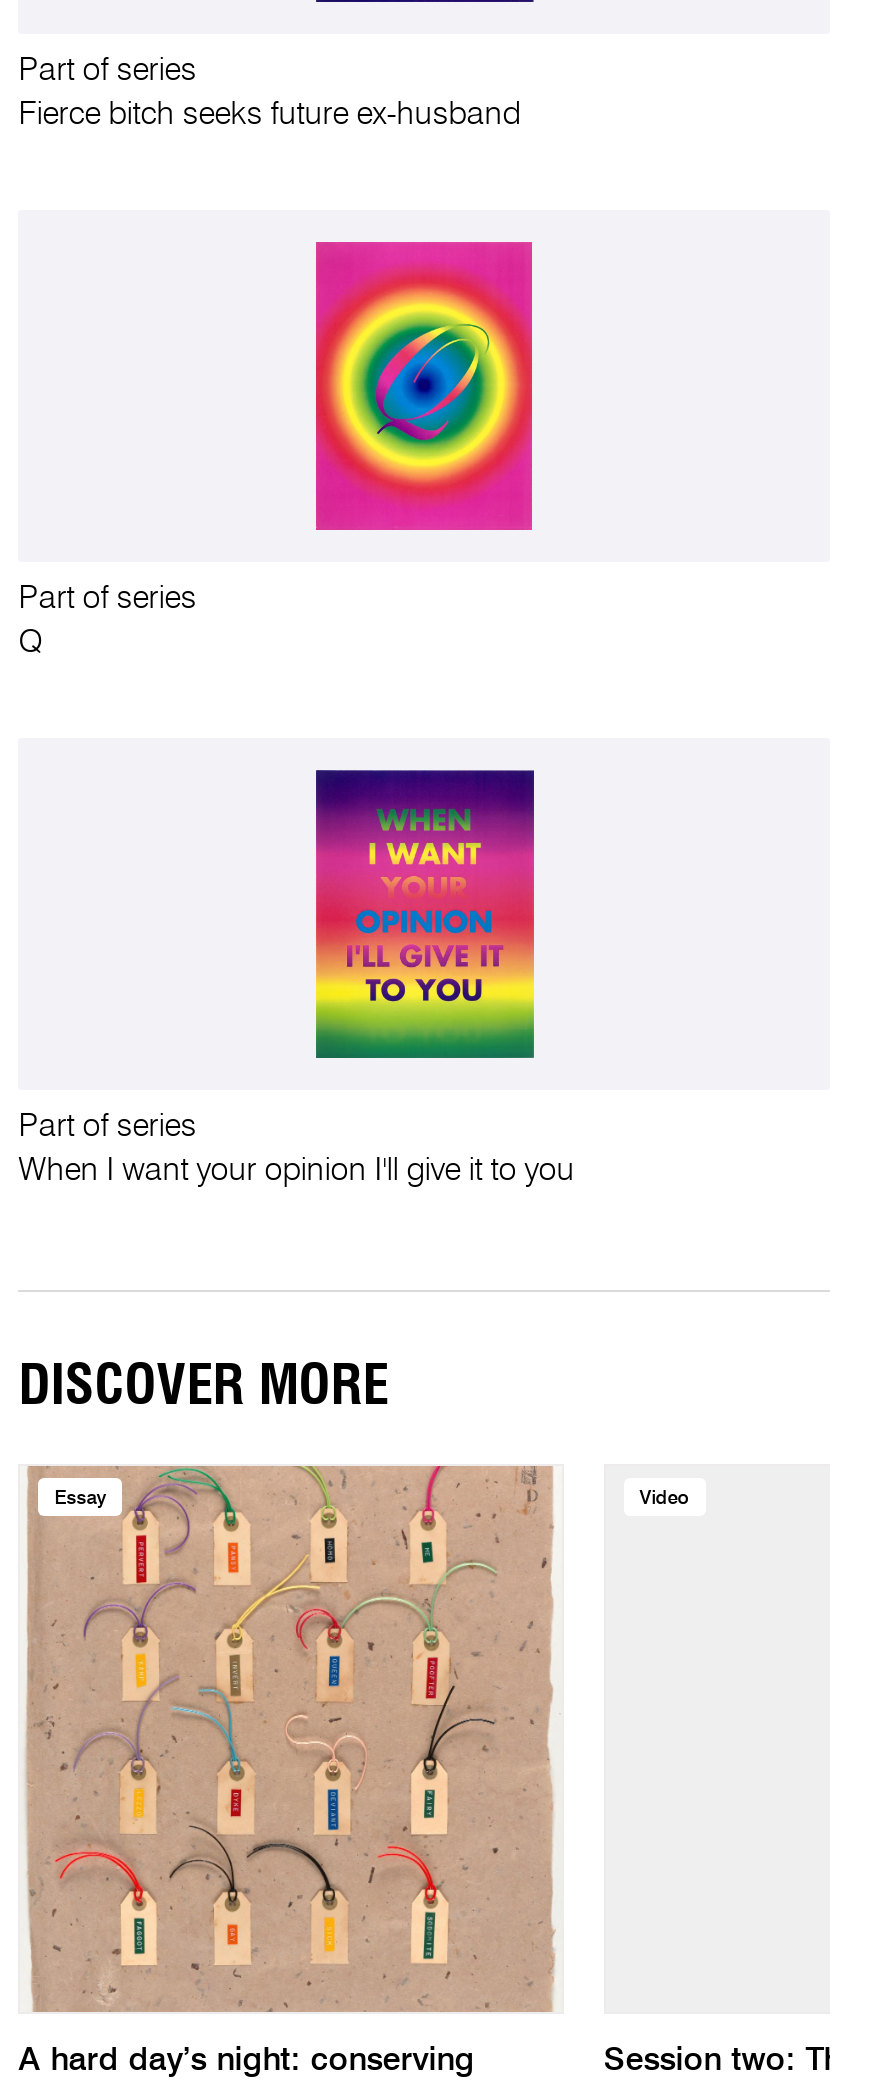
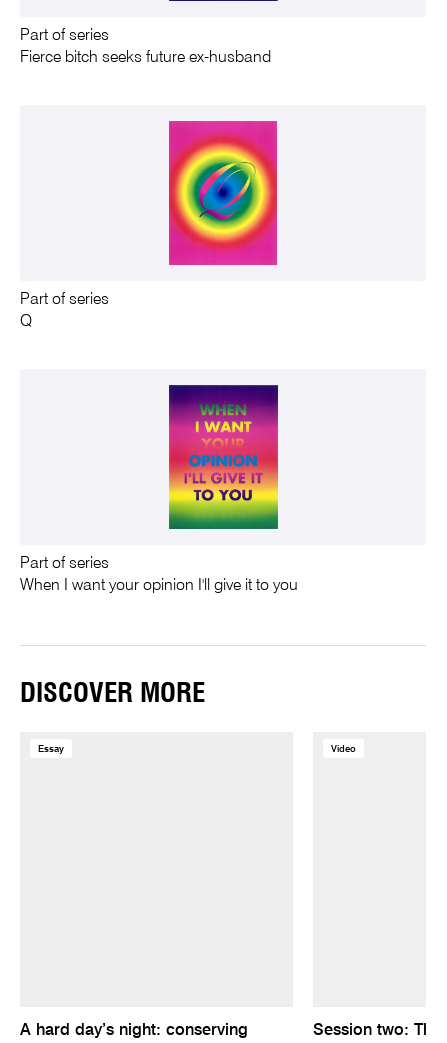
[24,1464,556,2014] [image] -> none

